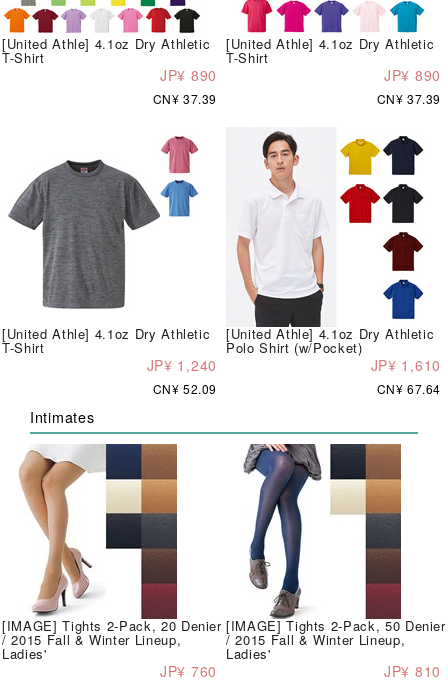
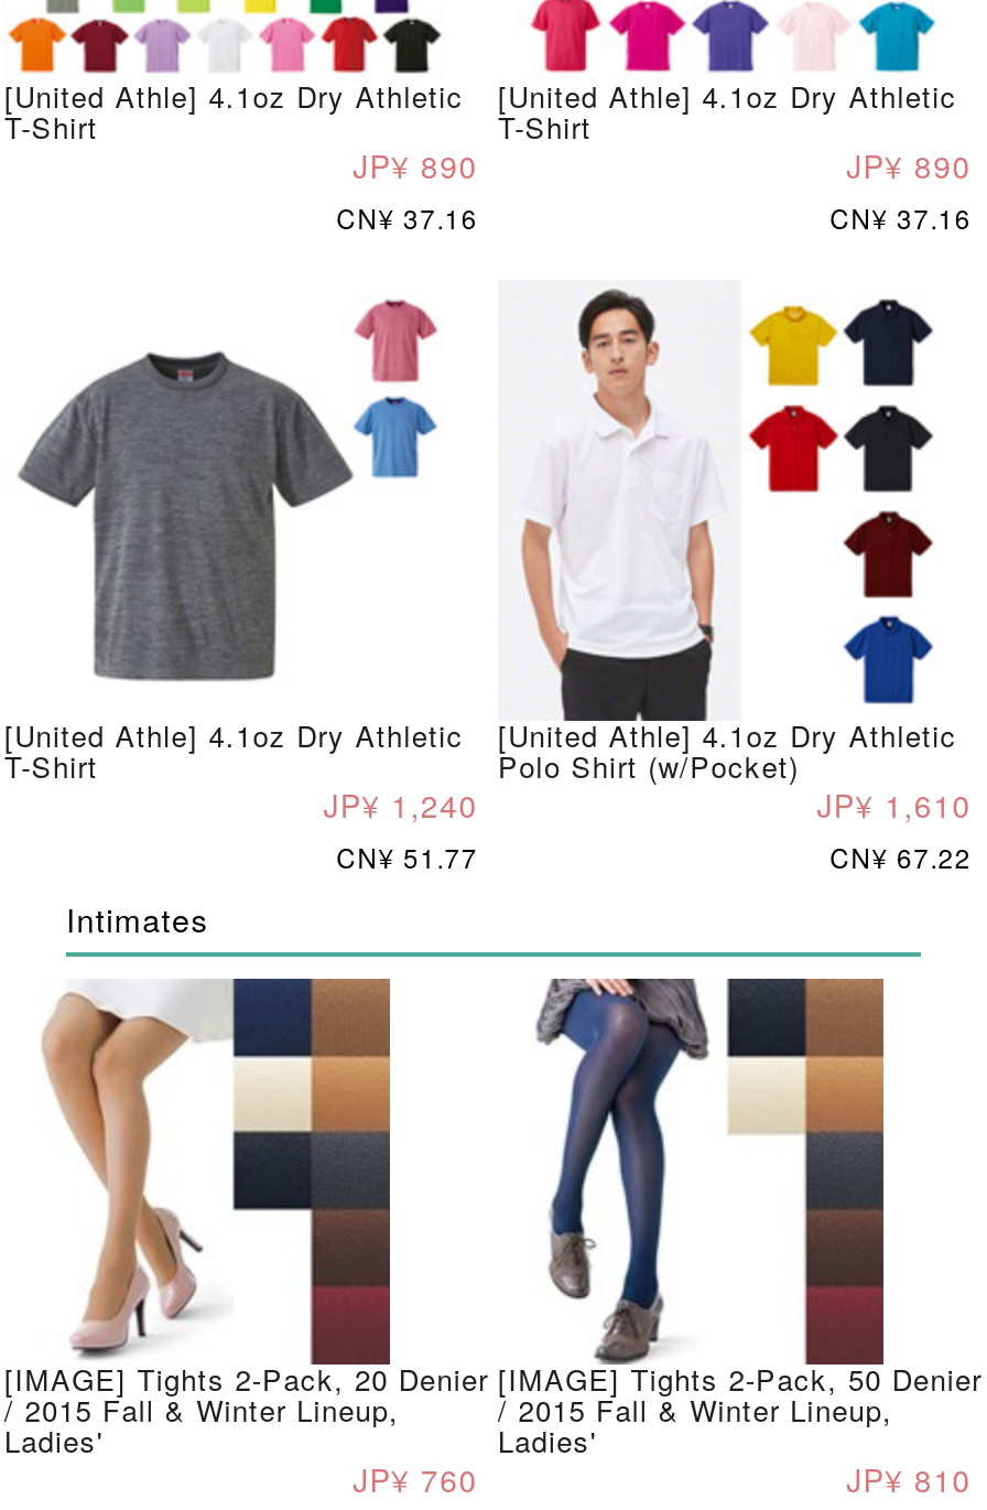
[153,90,217,107] CN¥ 37.39 -> [336,199,478,237] CN¥ 37.16
[377,90,441,107] CN¥ 37.39 -> [830,199,972,237] CN¥ 37.16
[153,380,217,397] CN¥ 52.09 -> [336,839,478,876] CN¥ 51.77
[377,380,441,397] CN¥ 67.64 -> [830,839,972,876] CN¥ 67.22

